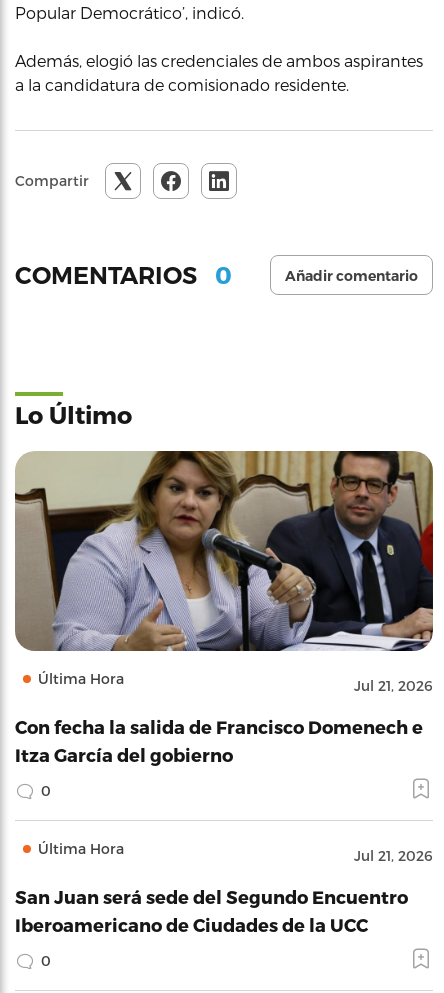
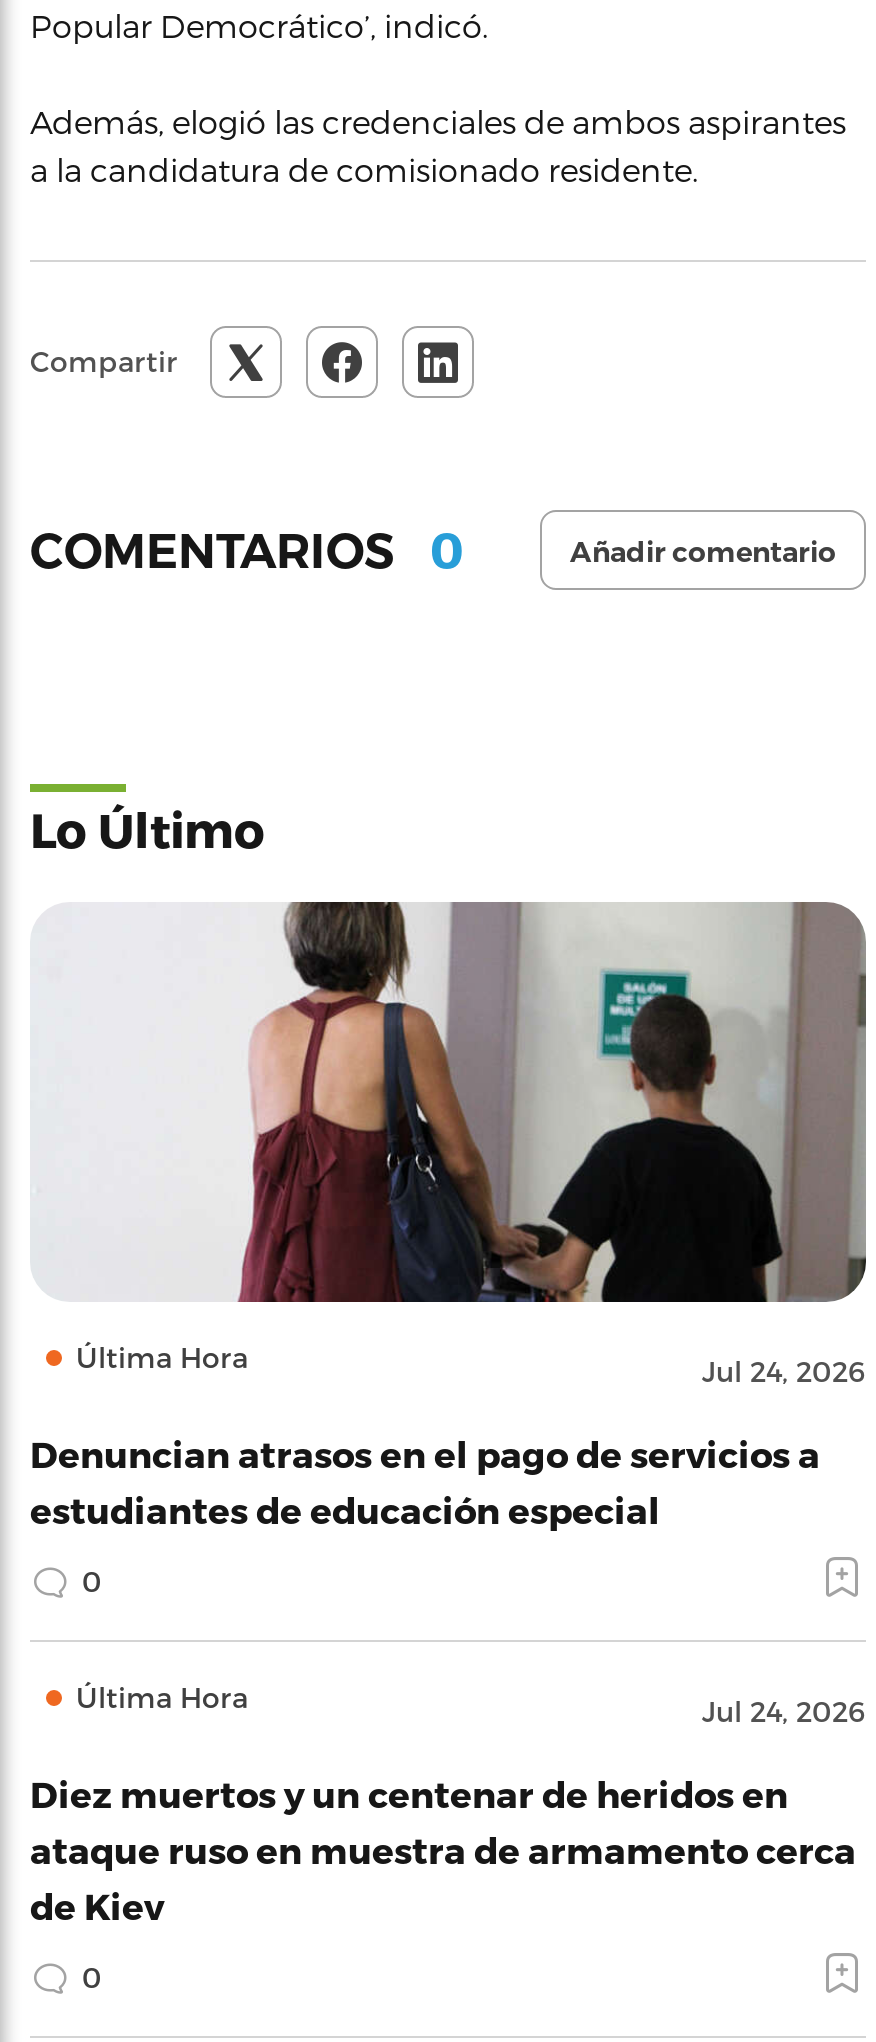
[14,450,434,694] [image] | Jul 21, 2026 -> [30,902,866,1388] [image] | Jul 24, 2026
[15,716,423,765] Con fecha la salida de Francisco Domenech e | Itza García del gobierno -> [30,1432,820,1530] Denuncian atrasos en el pago de servicios a | estudiantes de educación especial
[354,847,433,864] Jul 21, 2026 -> [702,1694,866,1728] Jul 24, 2026
[15,886,408,935] San Juan será sede del Segundo Encuentro | Iberoamericano de Ciudades de la UCC -> [30,1772,856,1926] Diez muertos y un centenar de heridos en | ataque ruso en muestra de armamento cerca | de Kiev

